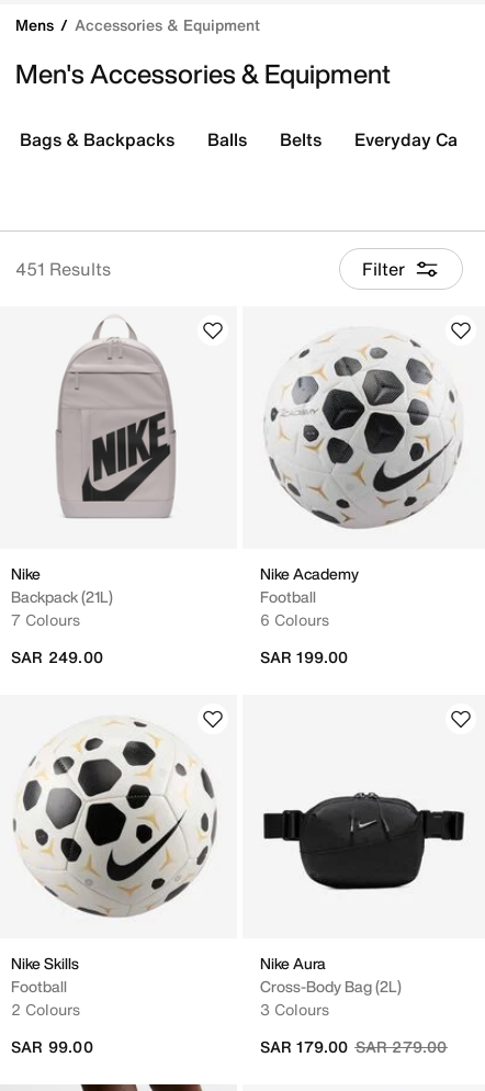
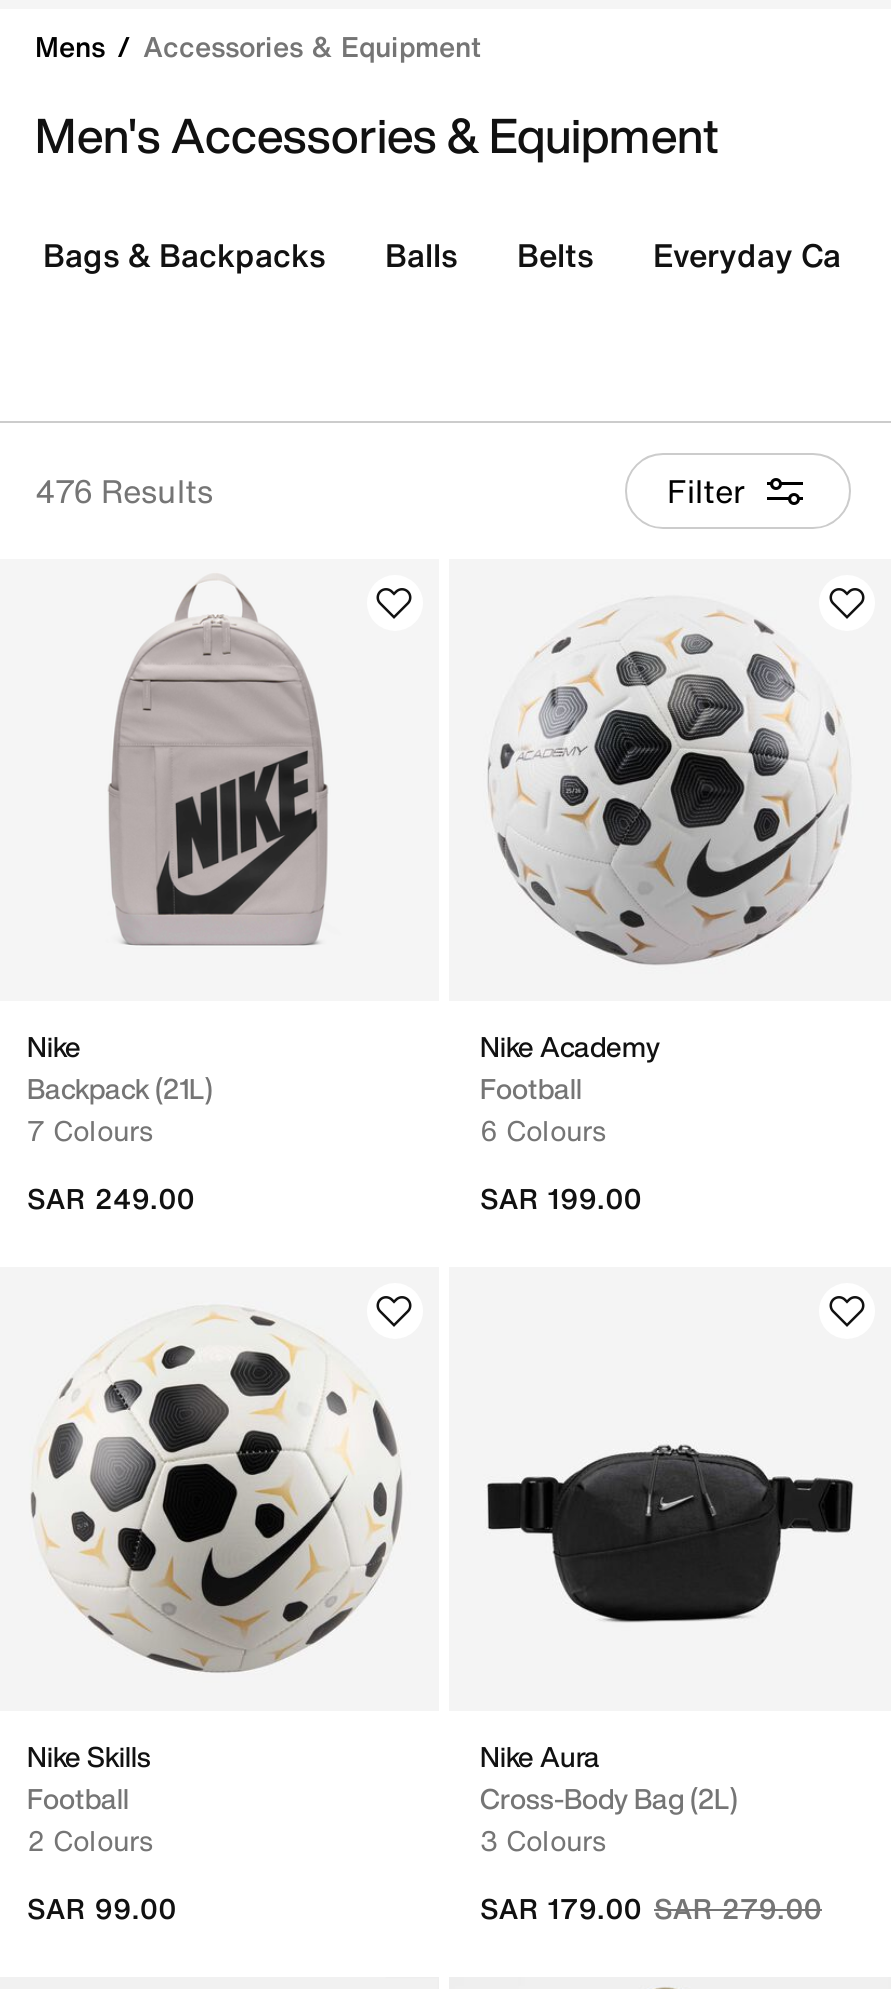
[15,256,111,282] 451 Results -> [35,467,213,515] 476 Results

